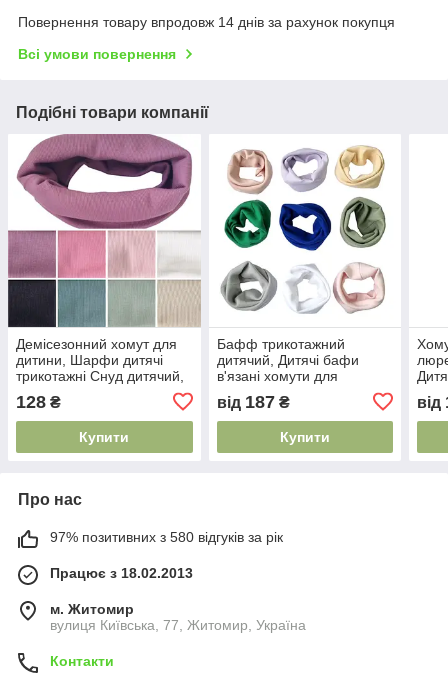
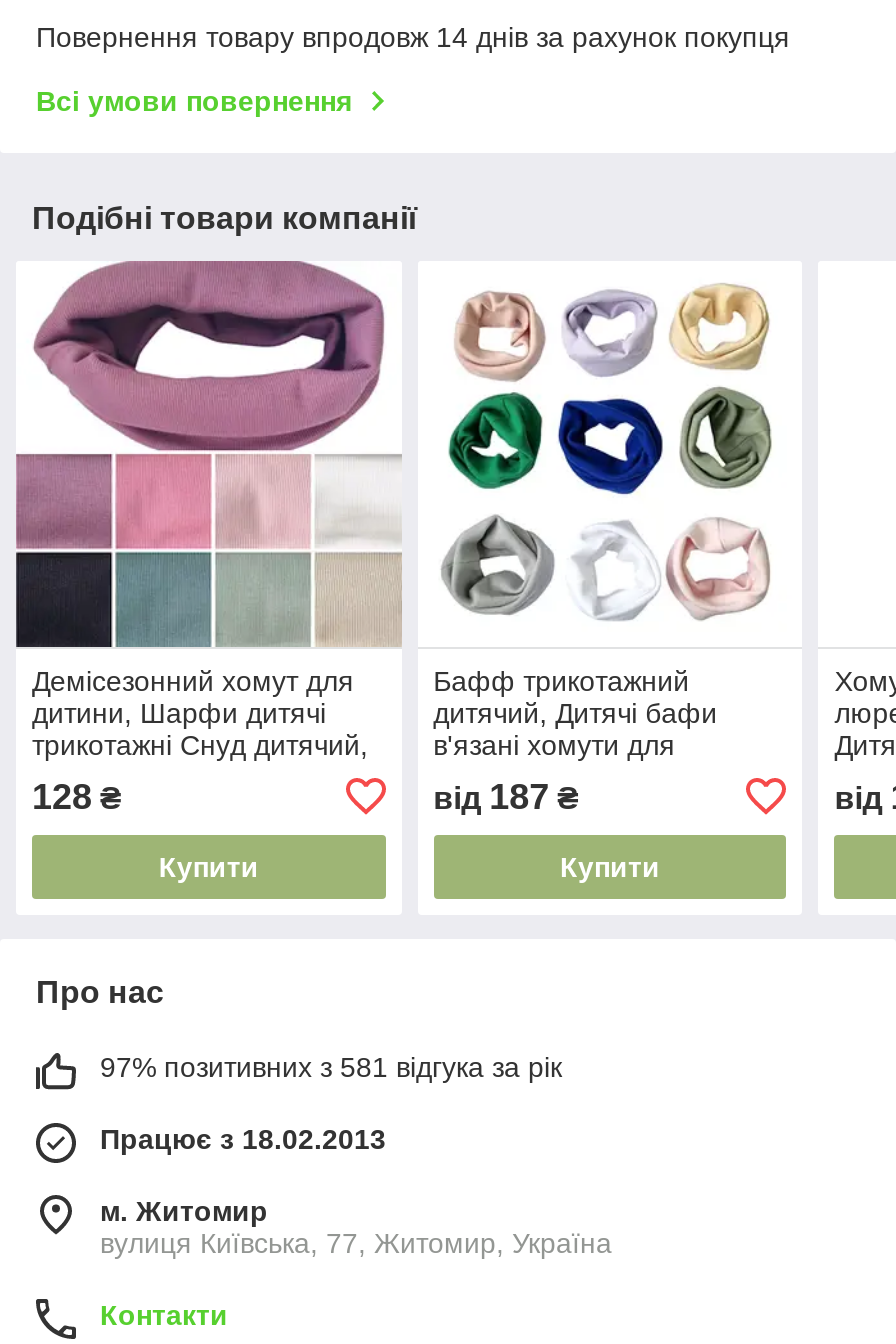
[50,528,283,544] 97% позитивних з 580 відгуків за рік -> [100,1050,562,1082] 97% позитивних з 581 відгука за рік

